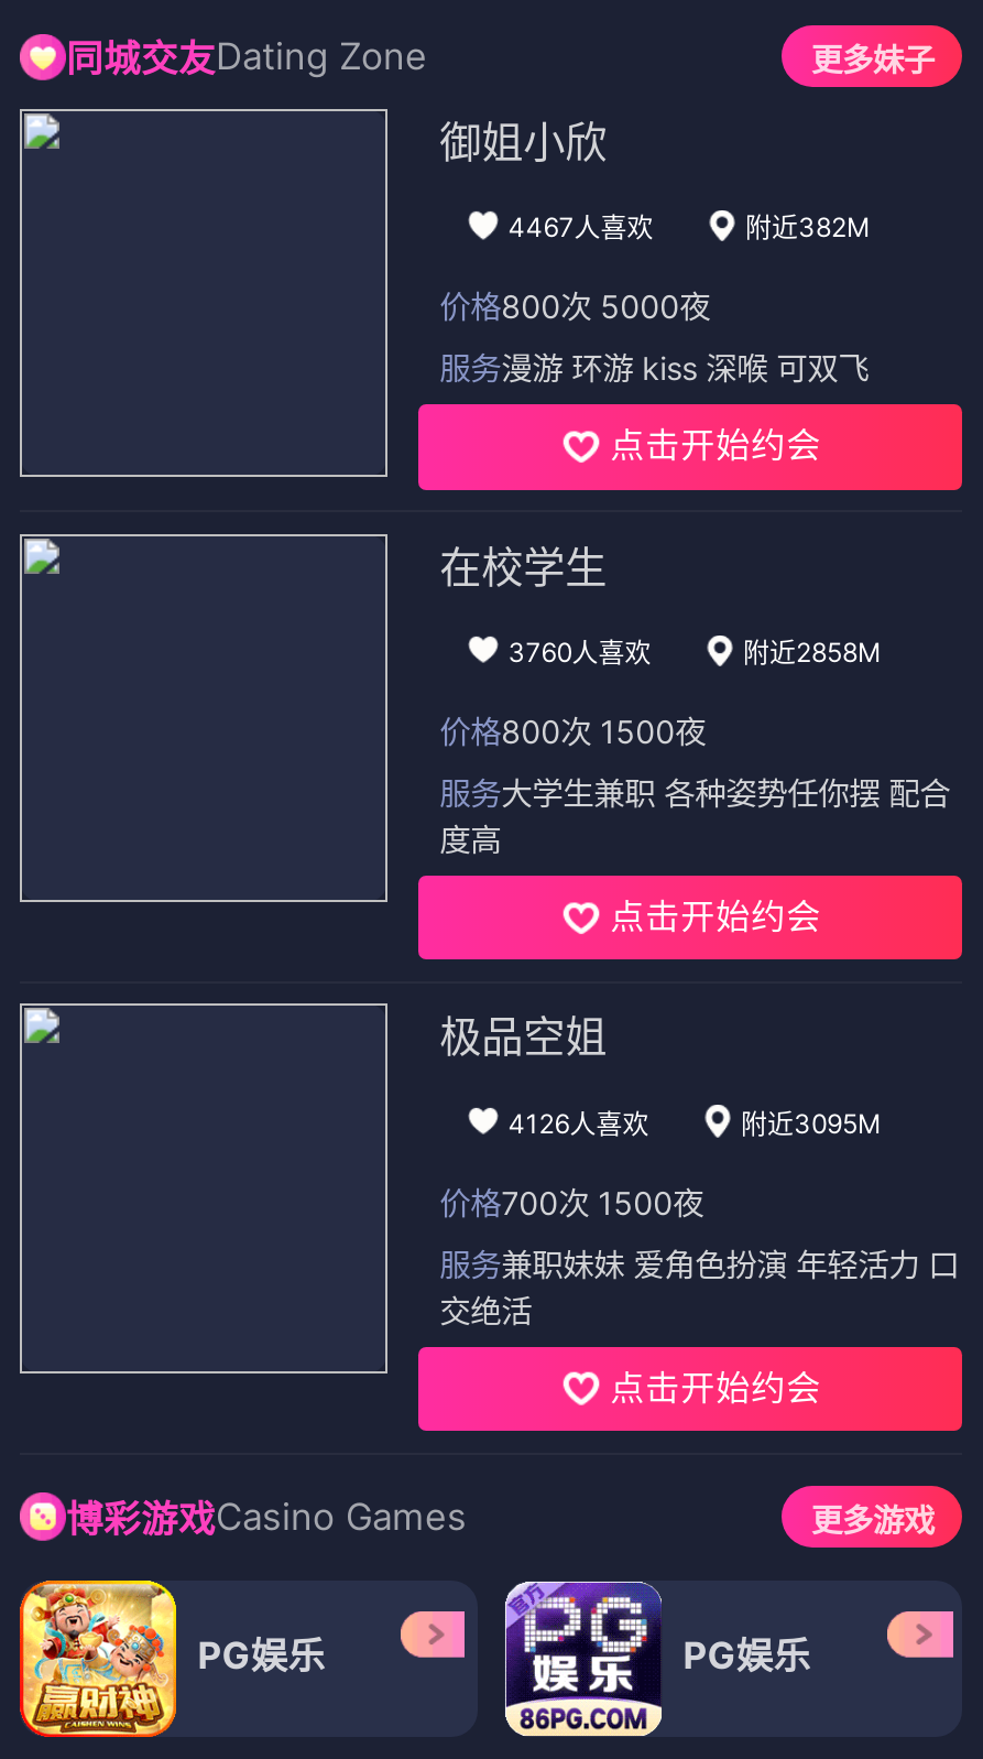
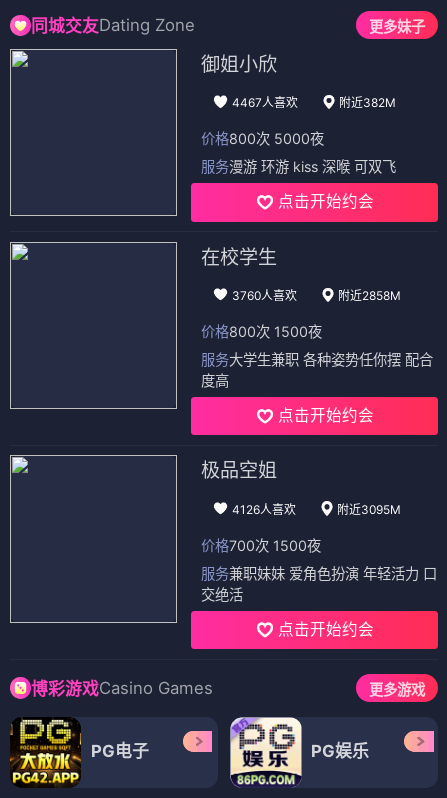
[18,1578,325,1739] [image] | PG娱乐 -> [10,717,149,788] [image] | PG电子
[504,1581,665,1739] [image] -> [230,717,303,788] [image]

